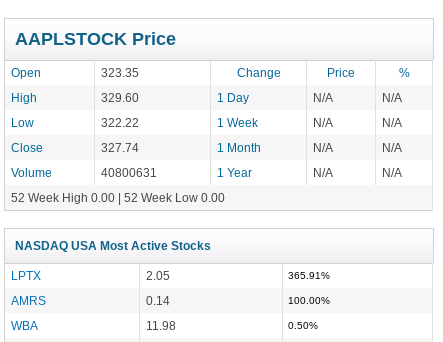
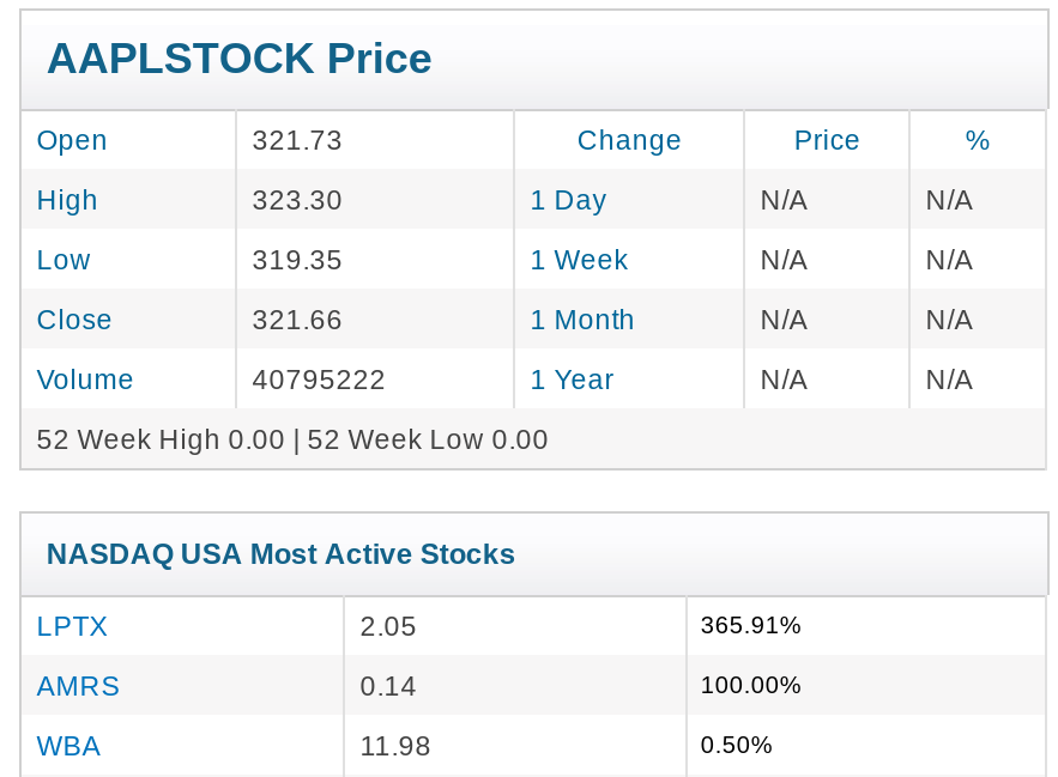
[101,66,139,79] 323.35 -> [252,124,343,155] 321.73
[101,91,139,104] 329.60 -> [252,184,343,215] 323.30
[101,116,139,129] 322.22 -> [252,244,343,275] 319.35
[101,141,139,154] 327.74 -> [252,304,343,335] 321.66
[101,166,157,179] 40800631 -> [252,363,386,395] 40795222

